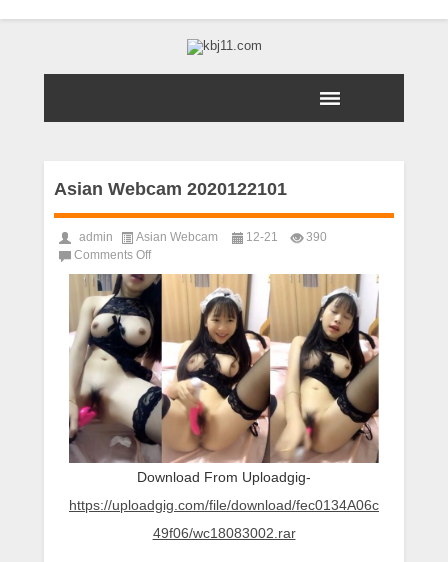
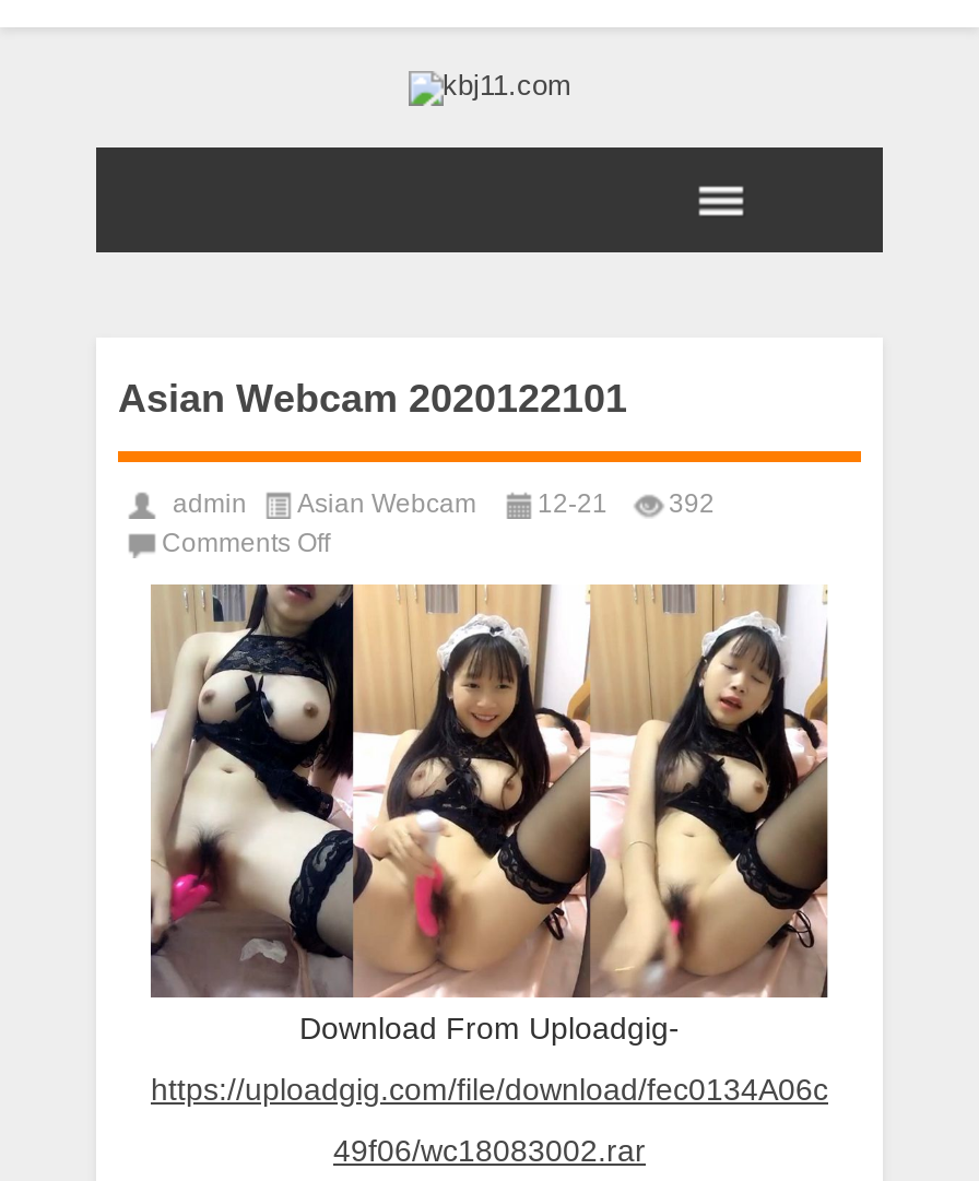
[79,230,327,244] admin Asian Webcam 12-21 390 -> [173,488,715,519] admin Asian Webcam 12-21 392

